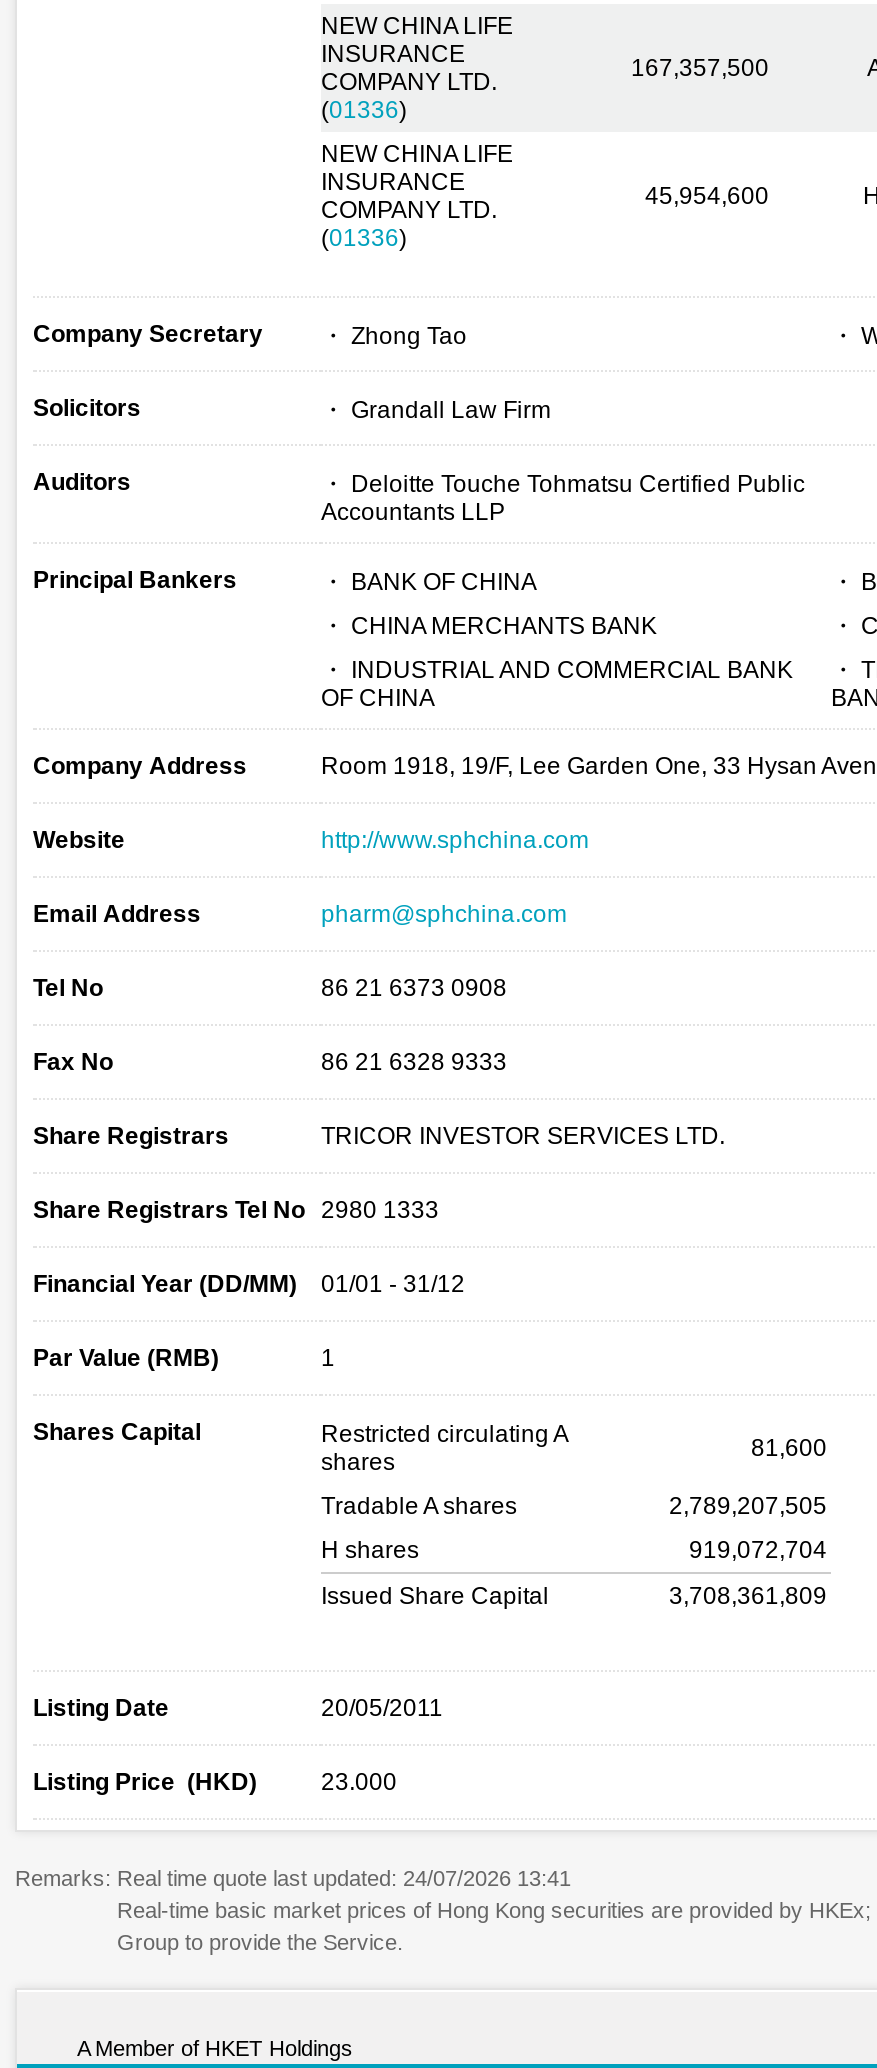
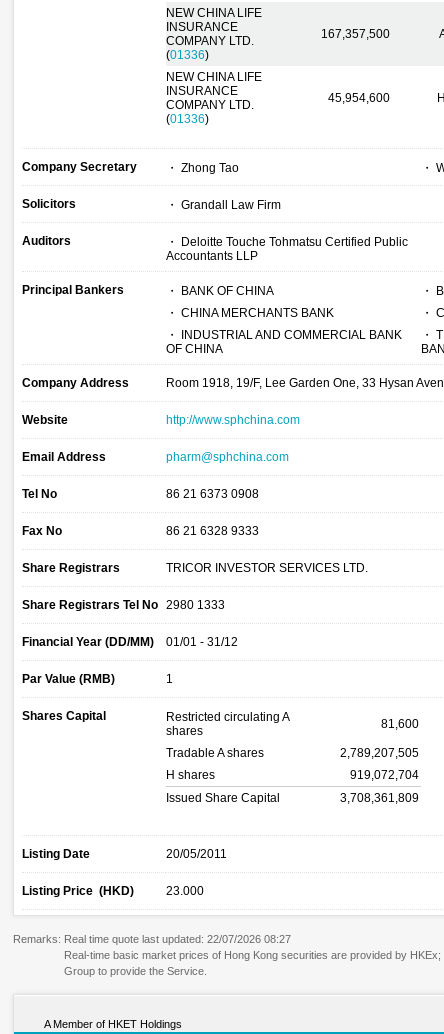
[15,1866,571,1890] Remarks: Real time quote last updated: 24/07/2026 13:41 -> [13,933,291,945] Remarks: Real time quote last updated: 22/07/2026 08:27

